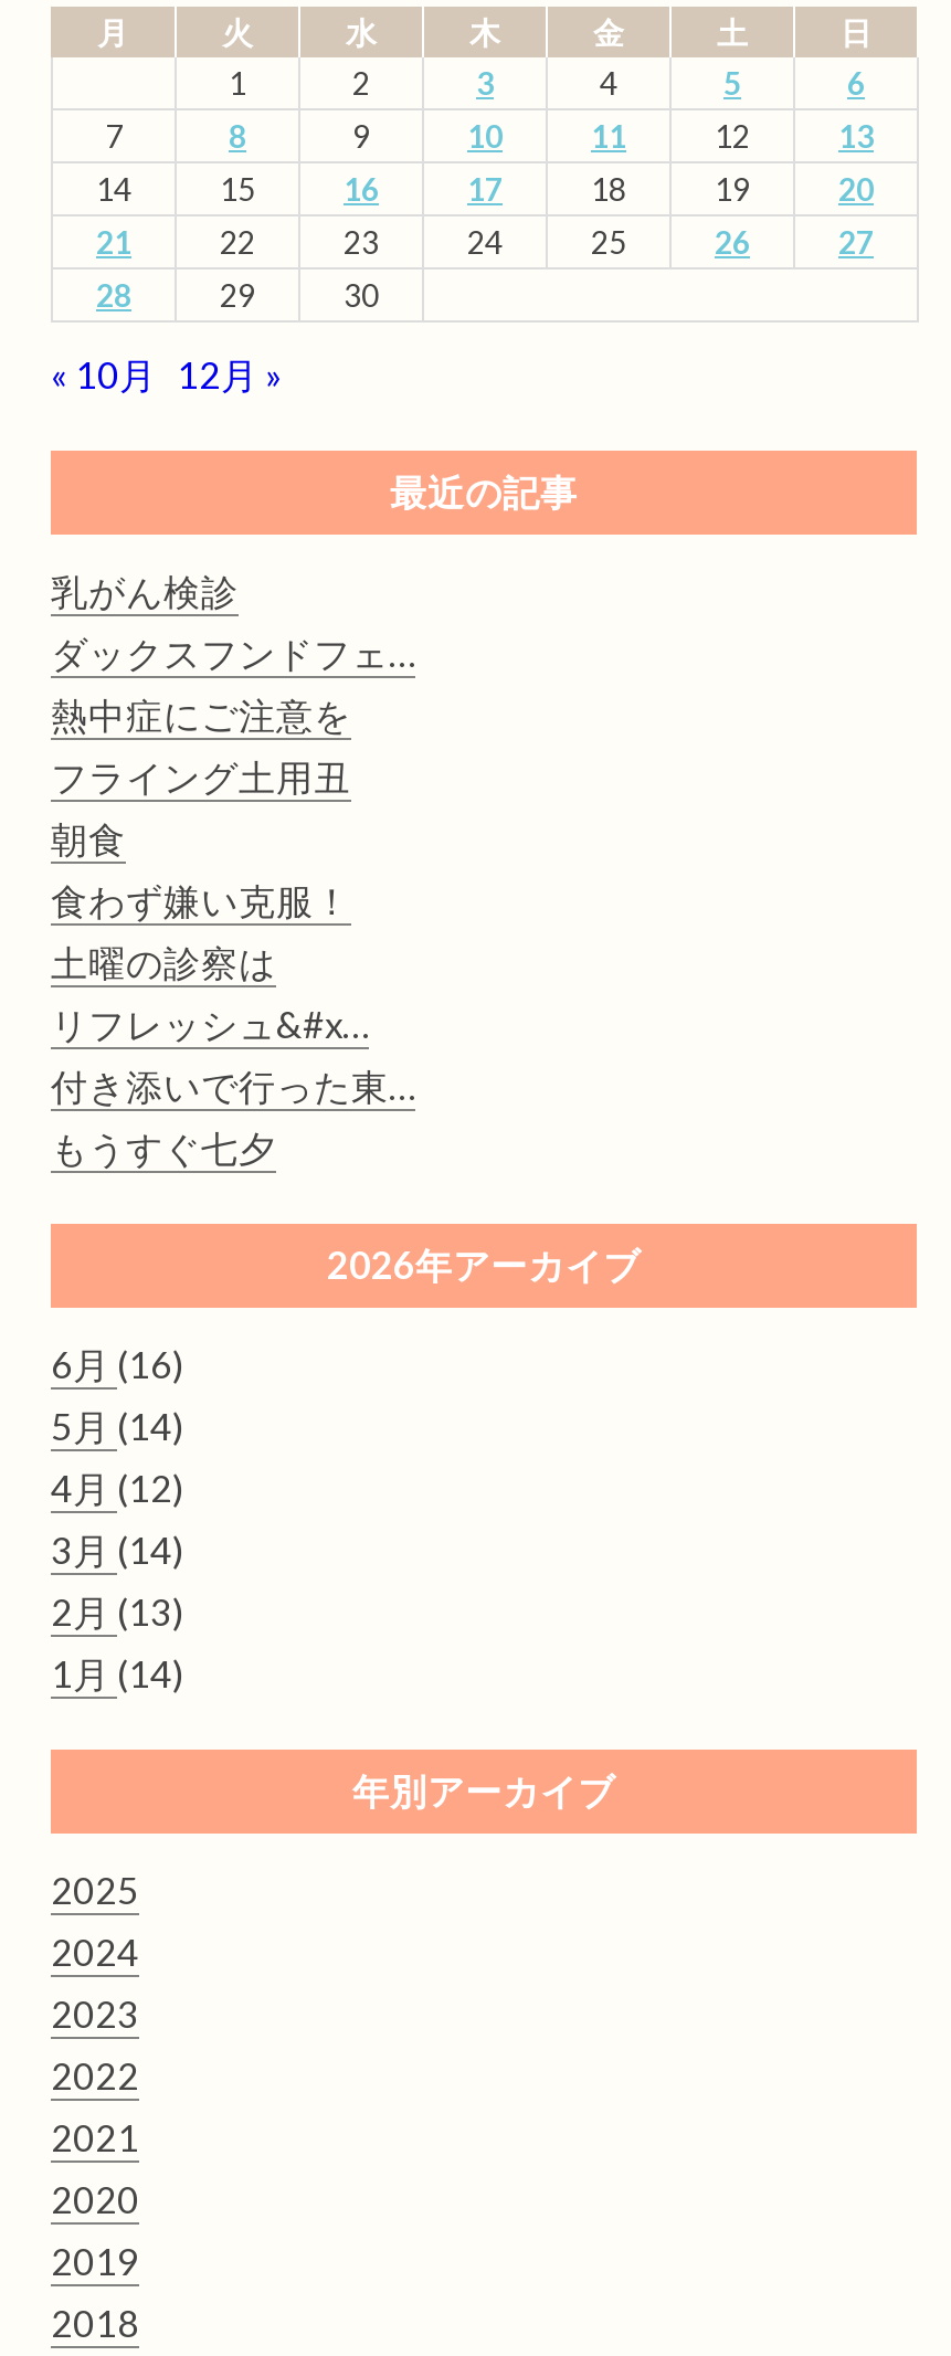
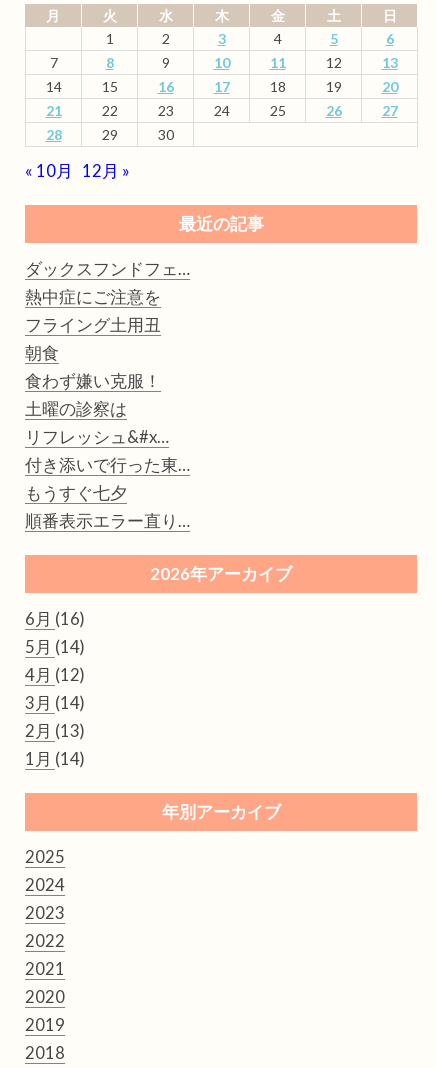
[51,570,239,615] 乳がん検診 -> none
moved [51,632,415,1171] -> [25,259,190,503]: ダックスフンドフェ… | 熱中症にご注意を | フライング土用丑 | ... | 付き添いで行った東… | もうすぐ七夕
none -> [25,511,190,531] 順番表示エラー直り…

